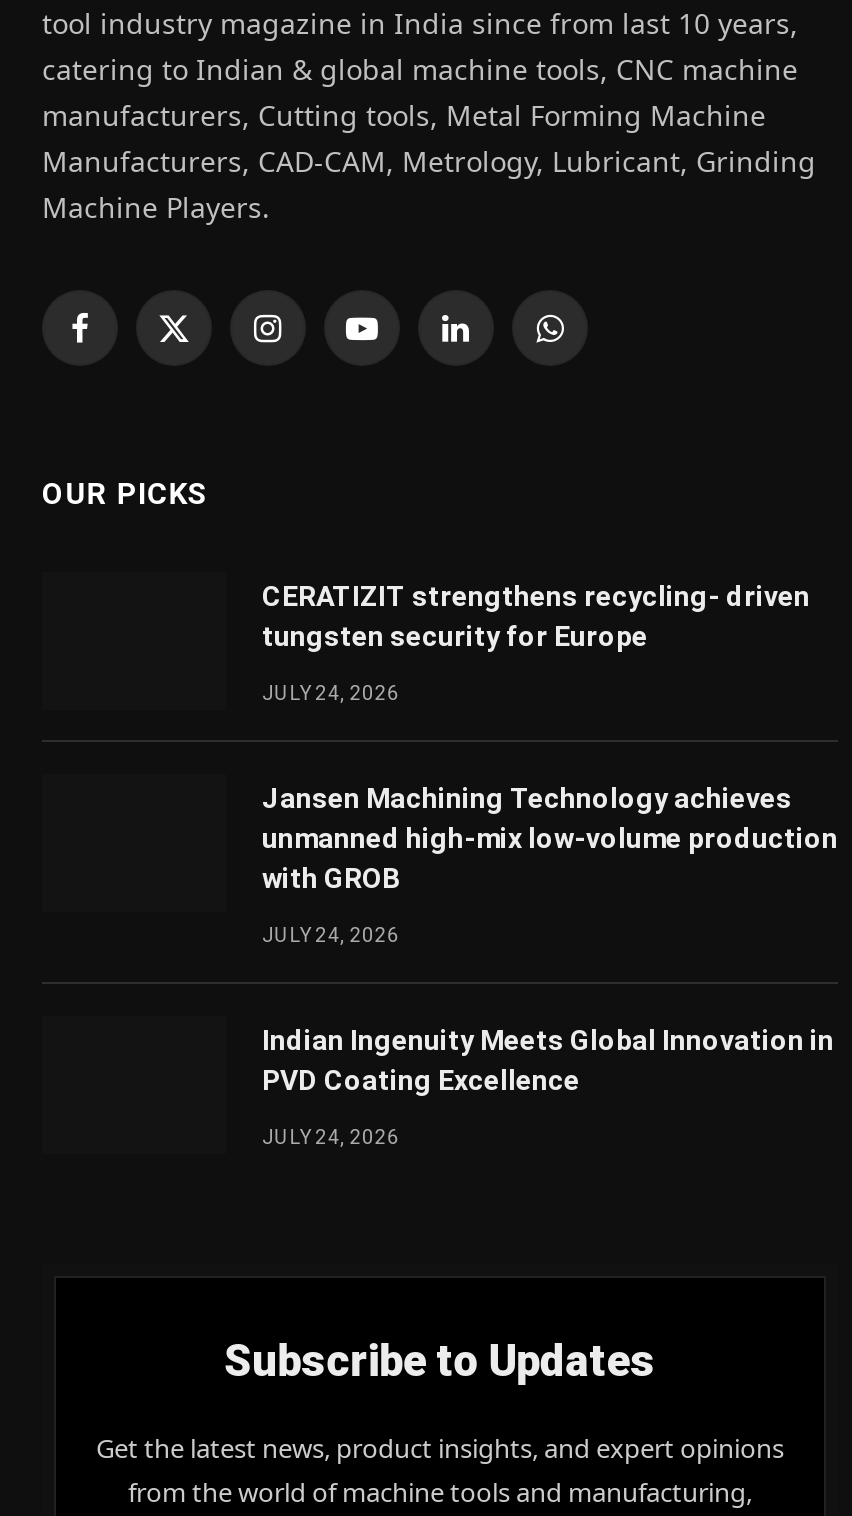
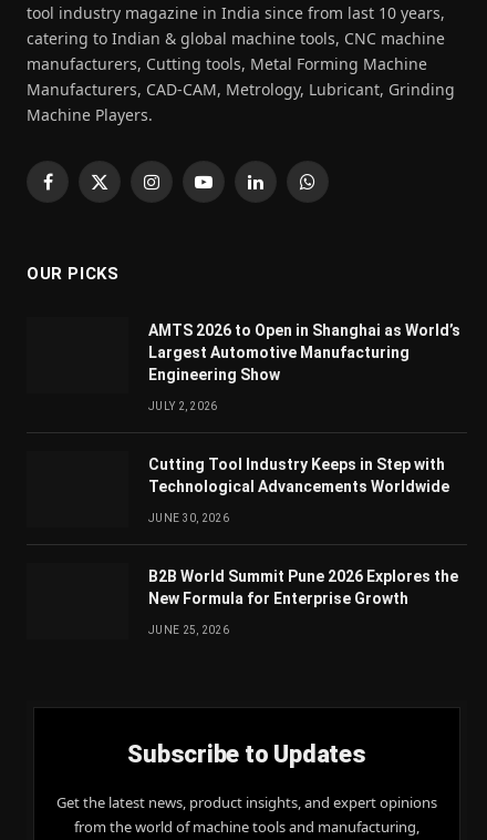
[262,580,810,652] CERATIZIT strengthens recycling- driven | tungsten security for Europe -> [148,322,460,384] AMTS 2026 to Open in Shanghai as World’s | Largest Automotive Manufacturing | Engineering Show
[262,682,400,704] JULY 24, 2026 -> [148,400,218,412] JULY 2, 2026
[262,782,838,894] Jansen Machining Technology achieves | unmanned high-mix low-volume production | with GROB -> [148,456,449,496] Cutting Tool Industry Keeps in Step with | Technological Advancements Worldwide
[262,924,400,946] JULY 24, 2026 -> [148,512,229,524] JUNE 30, 2026
[262,1024,834,1096] Indian Ingenuity Meets Global Innovation in | PVD Coating Excellence -> [148,568,458,608] B2B World Summit Pune 2026 Explores the | New Formula for Enterprise Growth
[262,1126,400,1148] JULY 24, 2026 -> [148,624,229,636] JUNE 25, 2026

